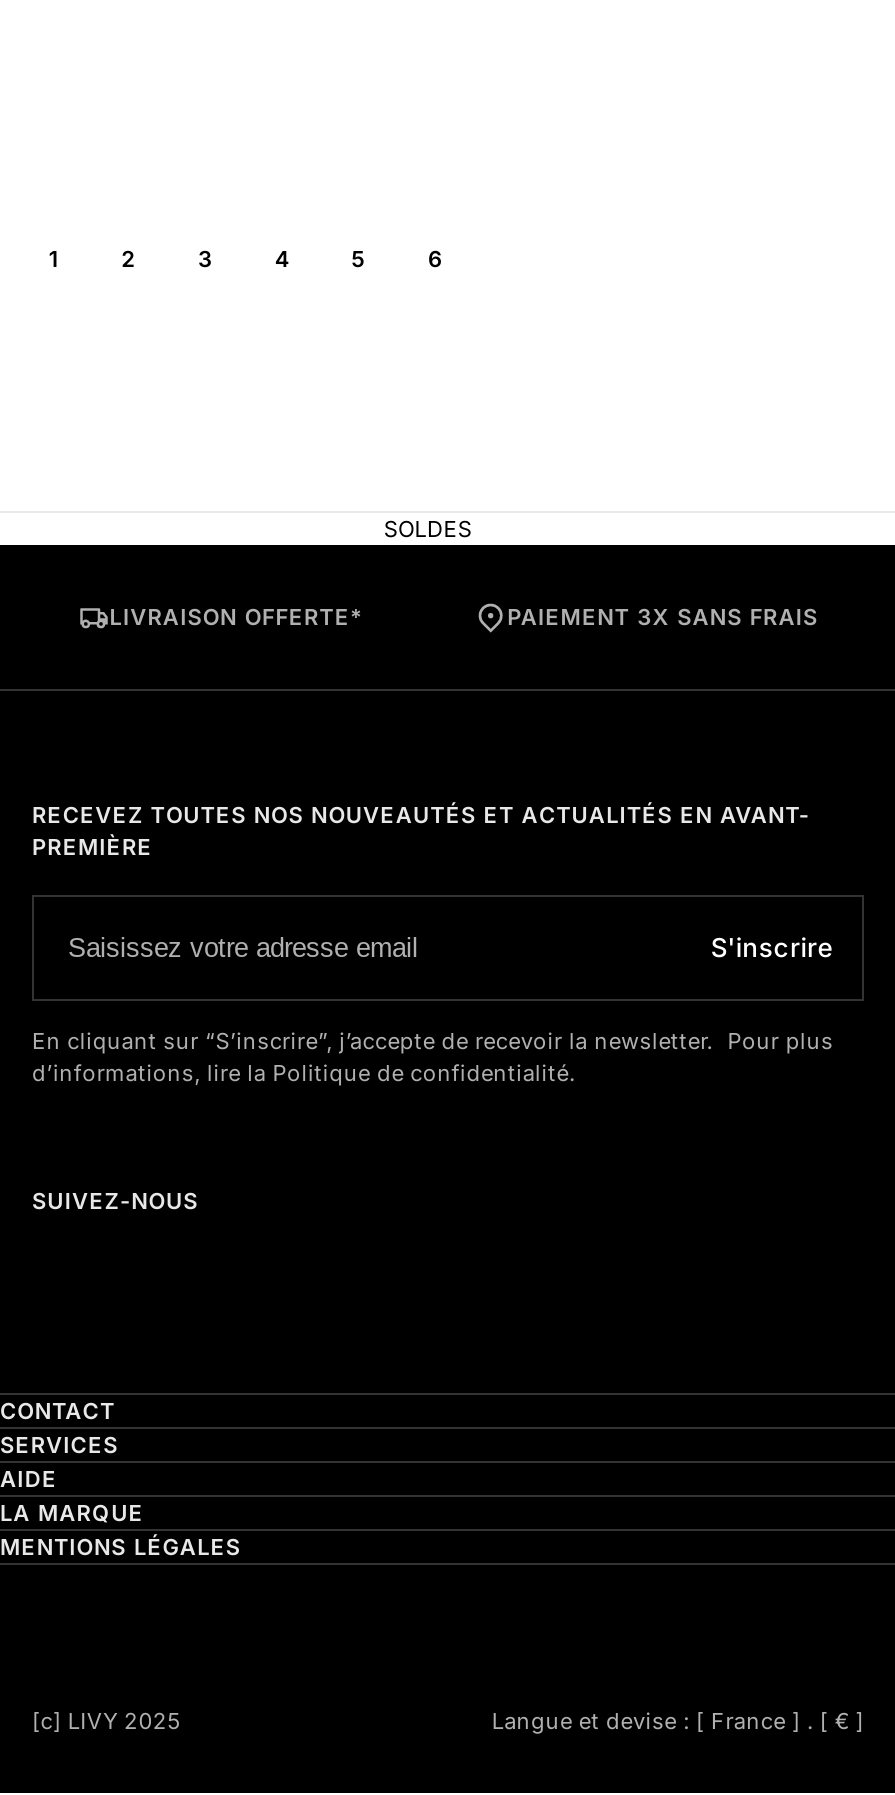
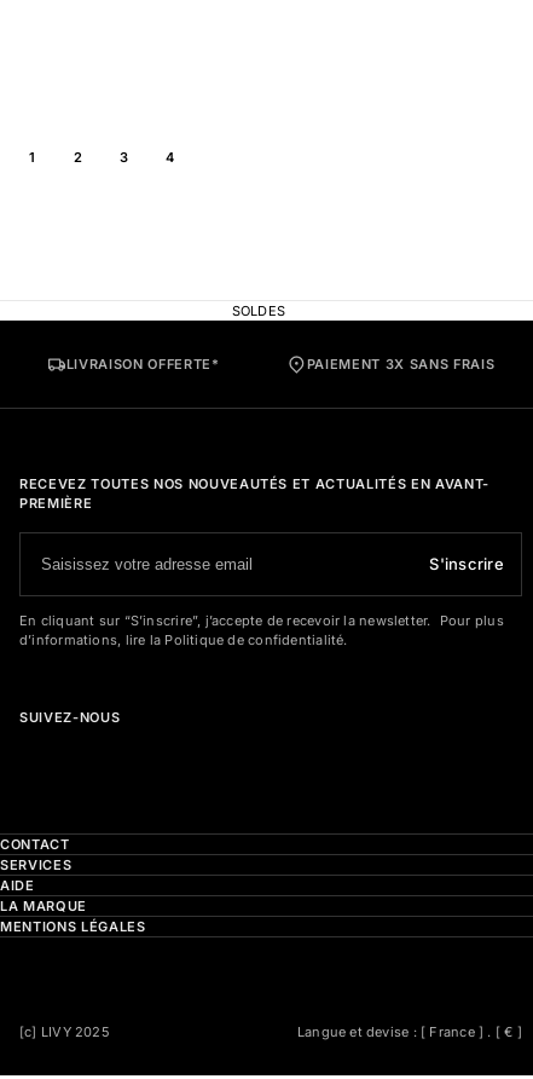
[344,244,451,272] 5 | 6 -> none

